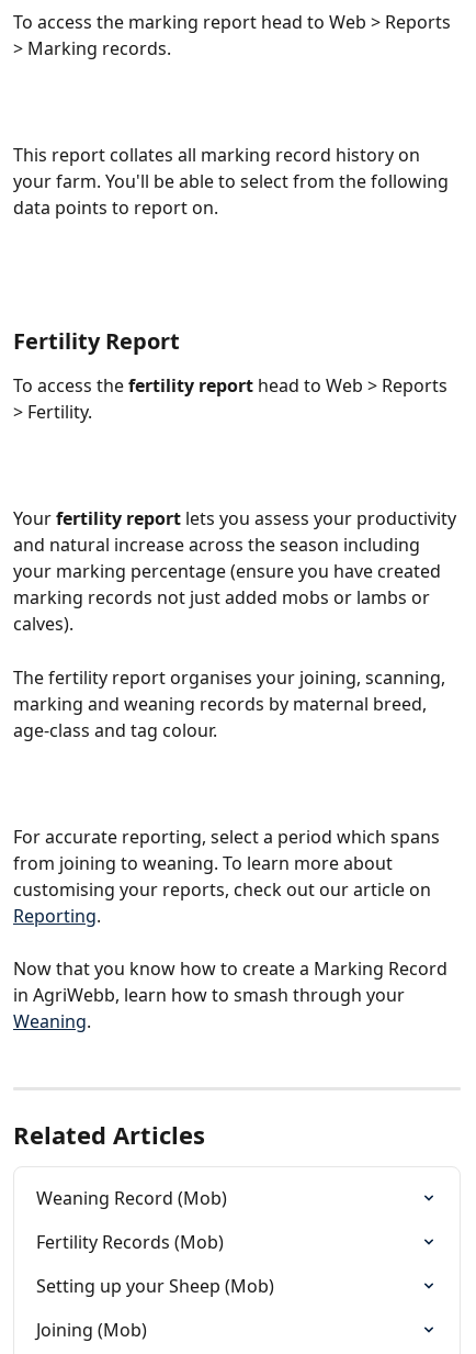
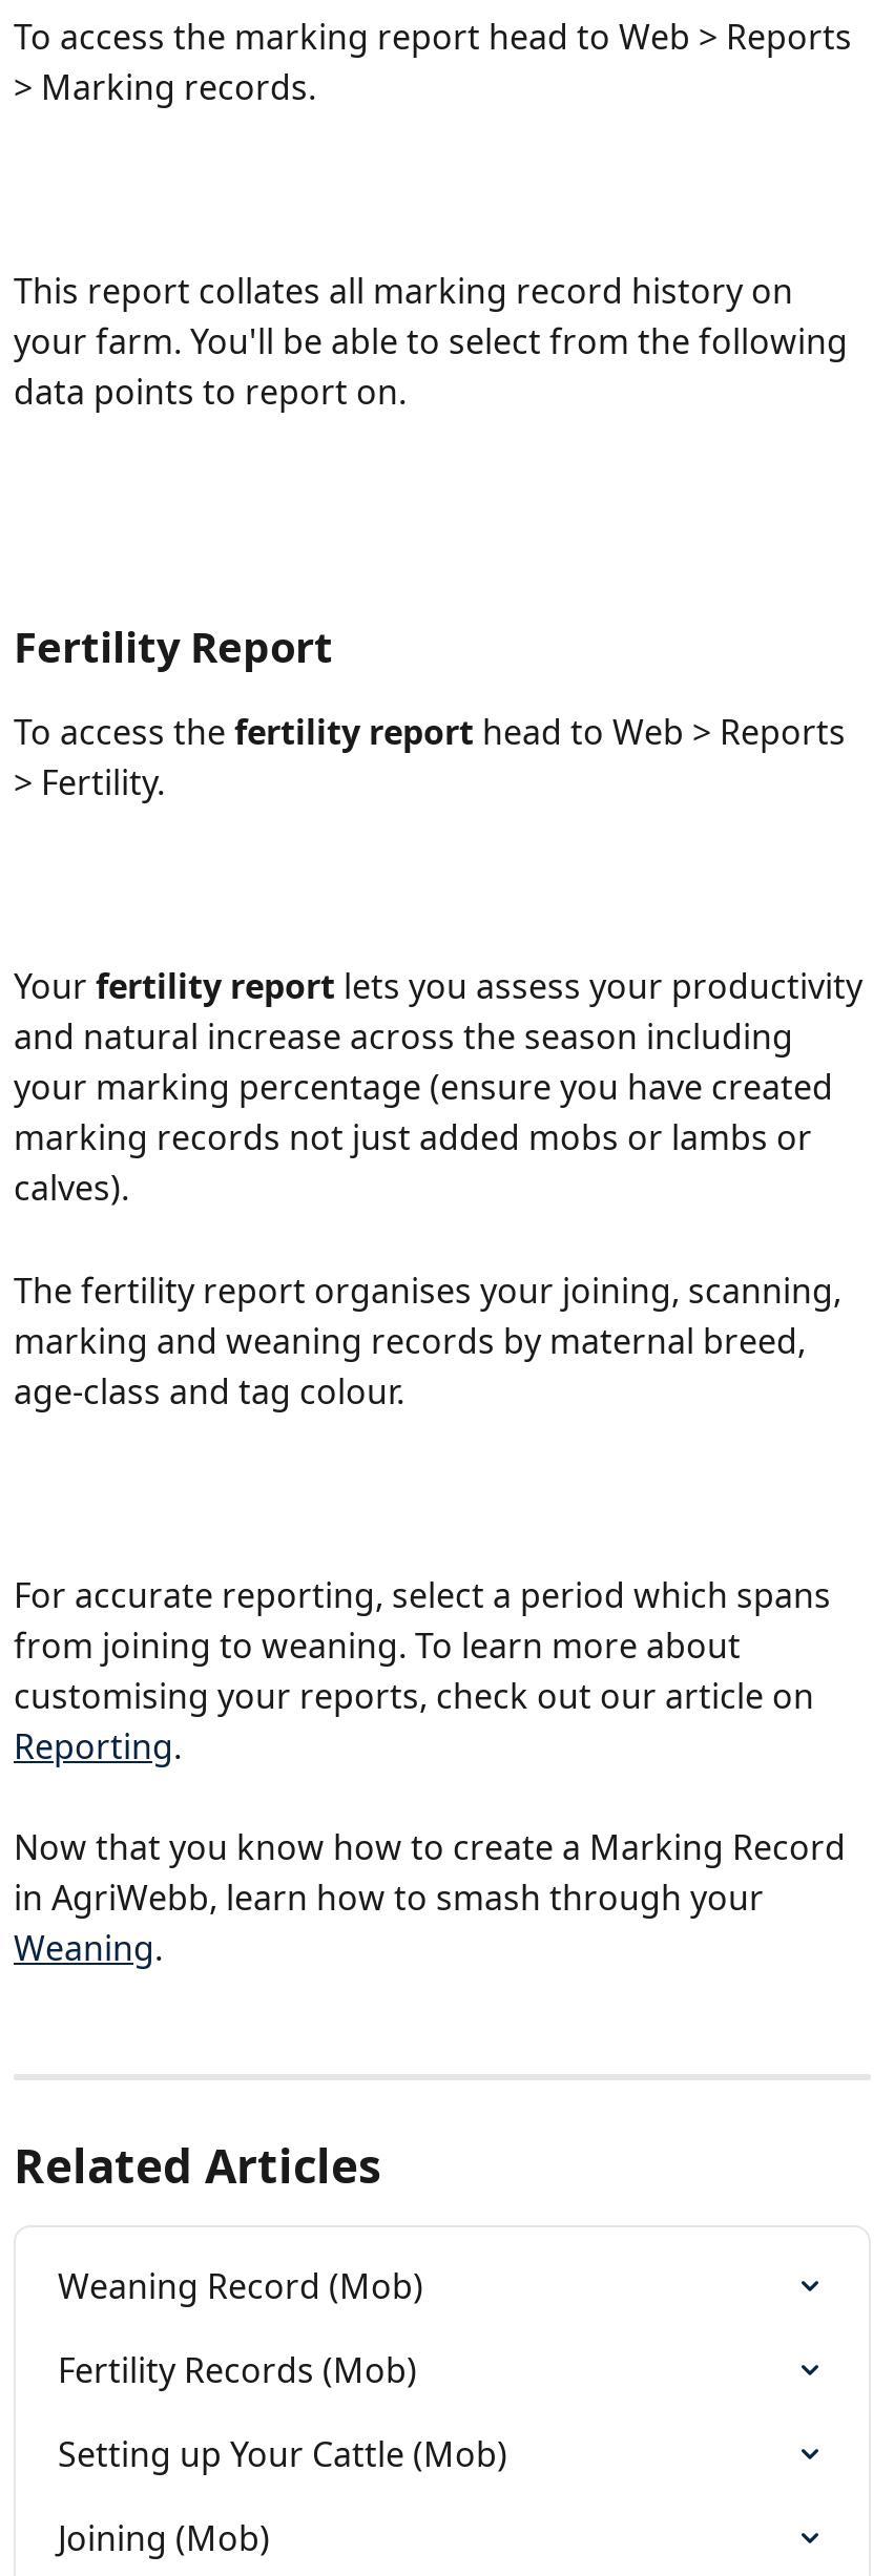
[36,1274,274,1299] Setting up your Sheep (Mob) -> [58,2432,507,2478] Setting up Your Cattle (Mob)

